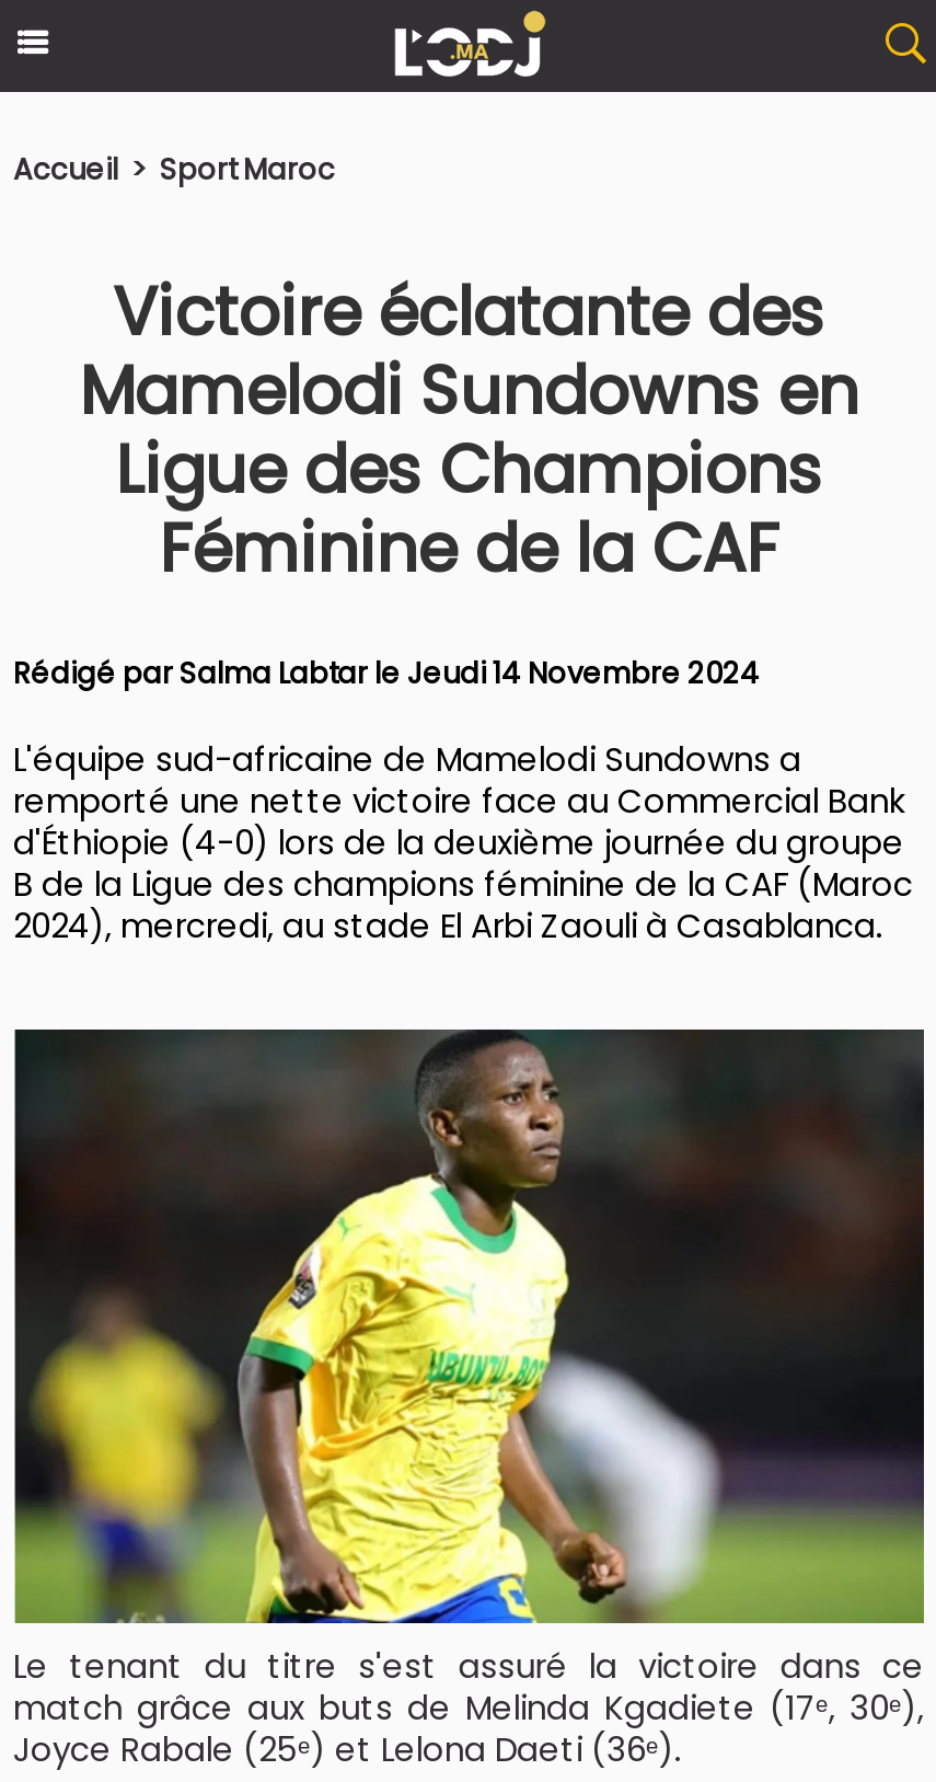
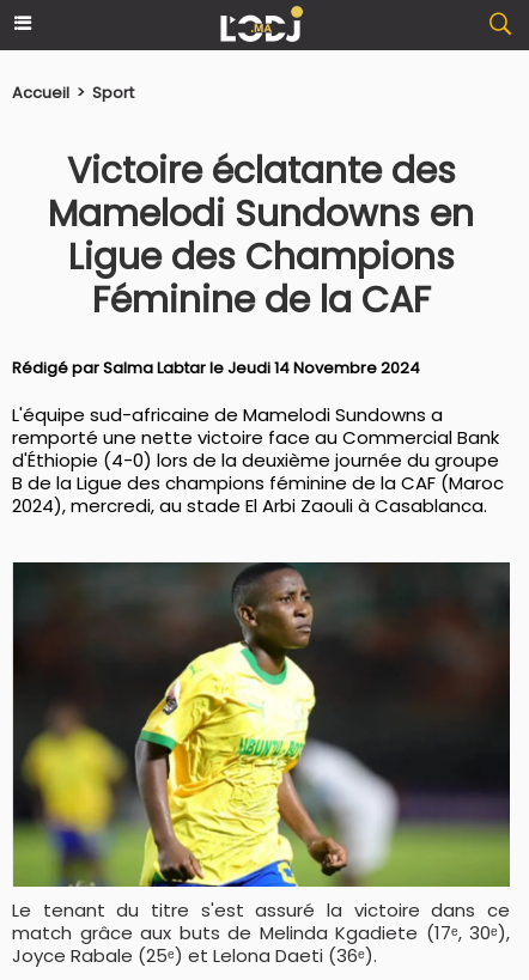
[13,149,335,191] Accueil > Sport Maroc -> [12,81,134,104] Accueil > Sport

